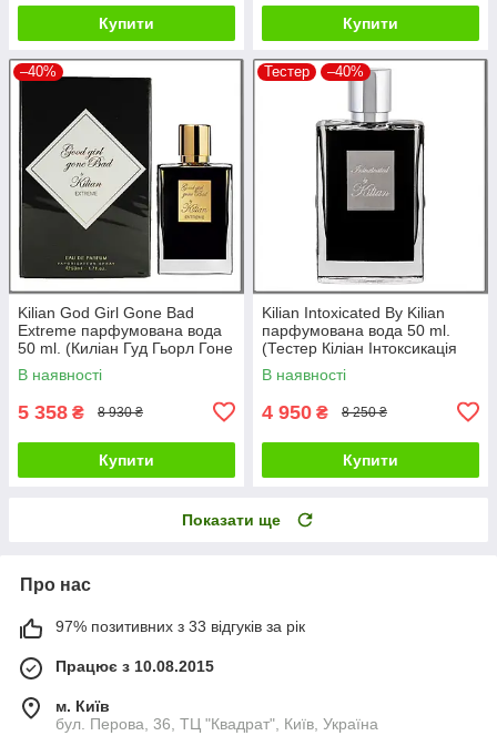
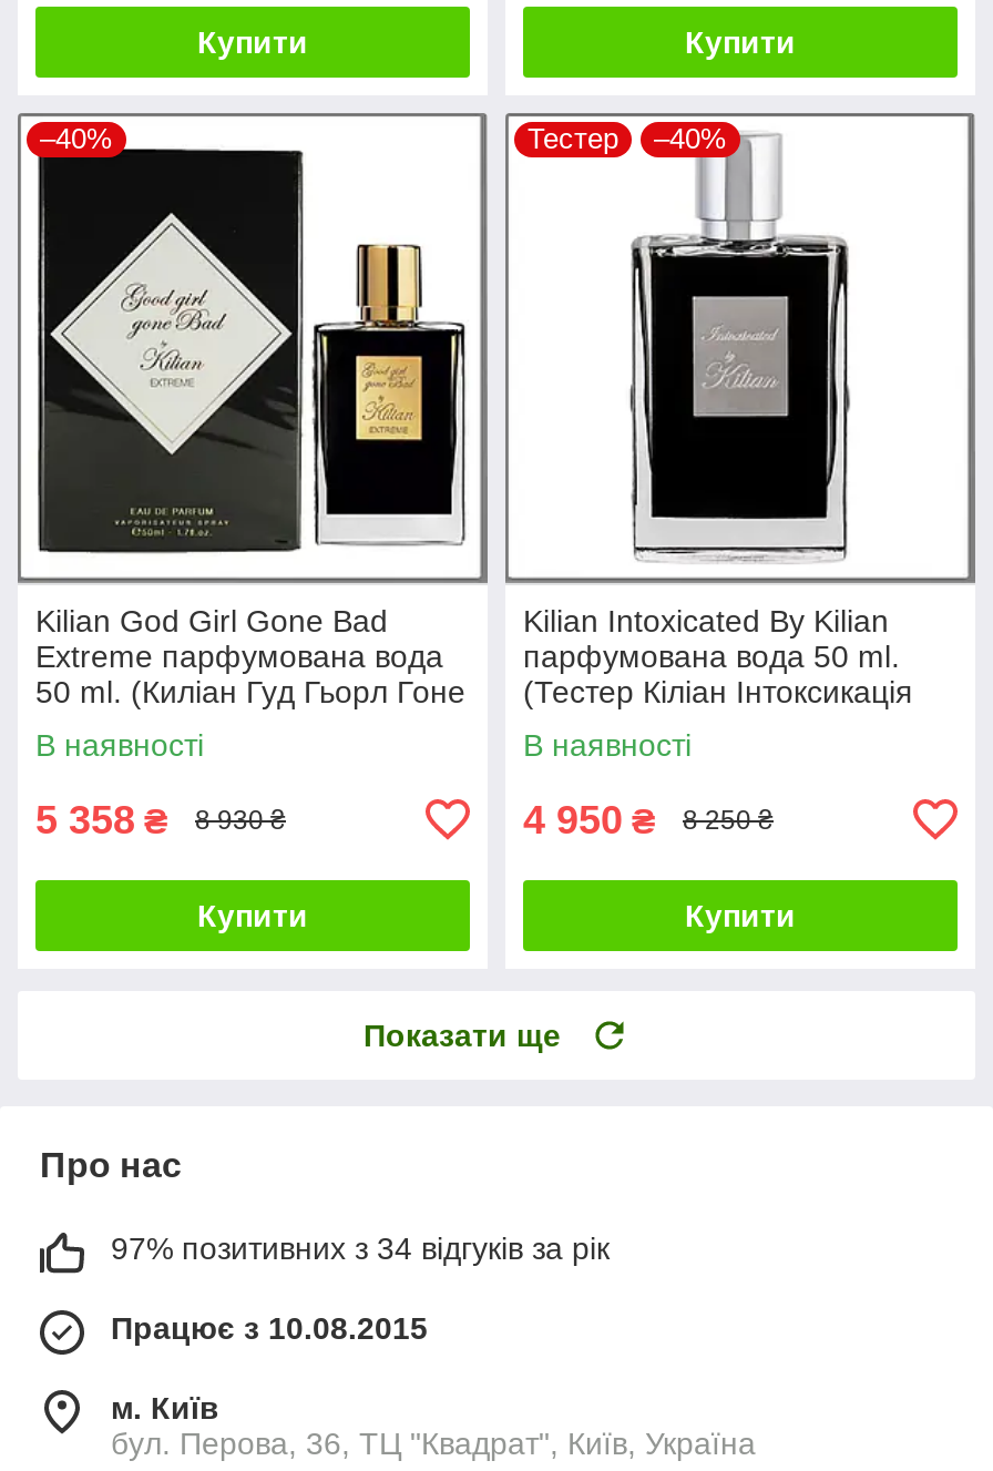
[55,617,305,635] 97% позитивних з 33 відгуків за рік -> [111,1230,610,1265] 97% позитивних з 34 відгуків за рік

